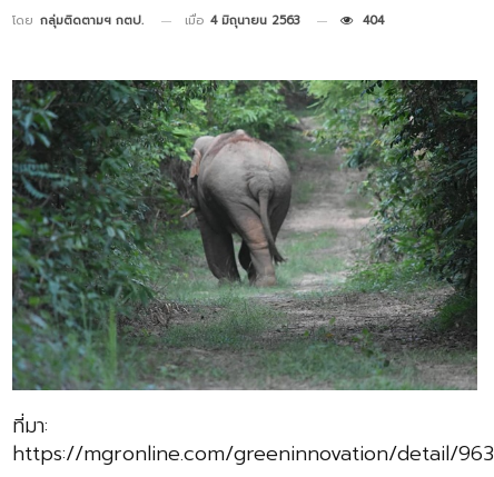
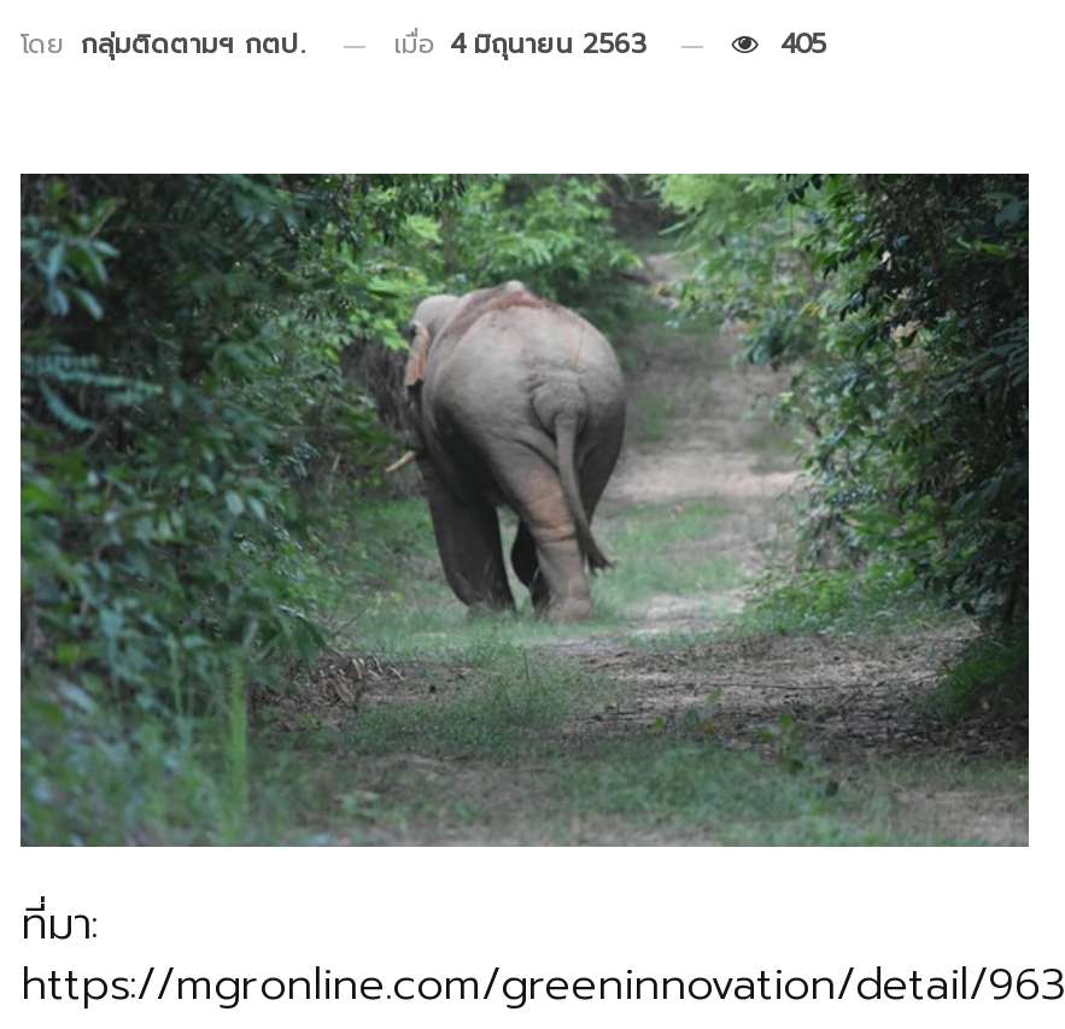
[363,11,384,30] 404 -> [780,24,826,65] 405

